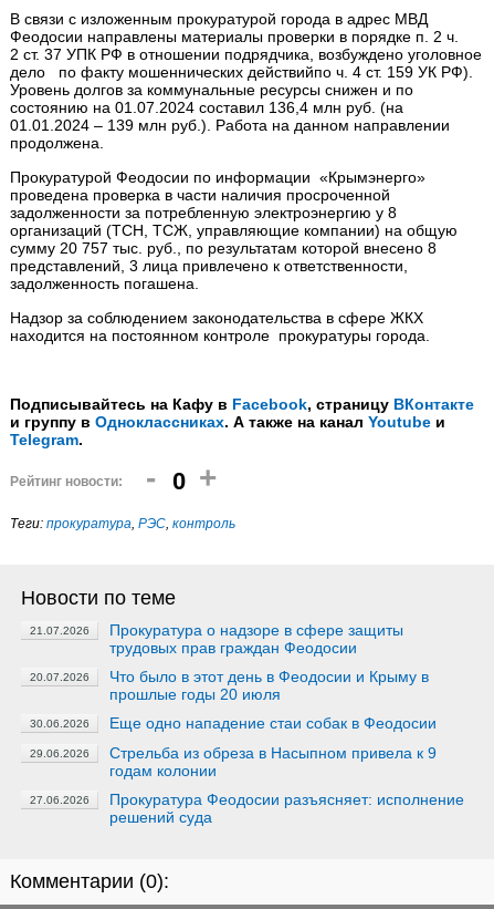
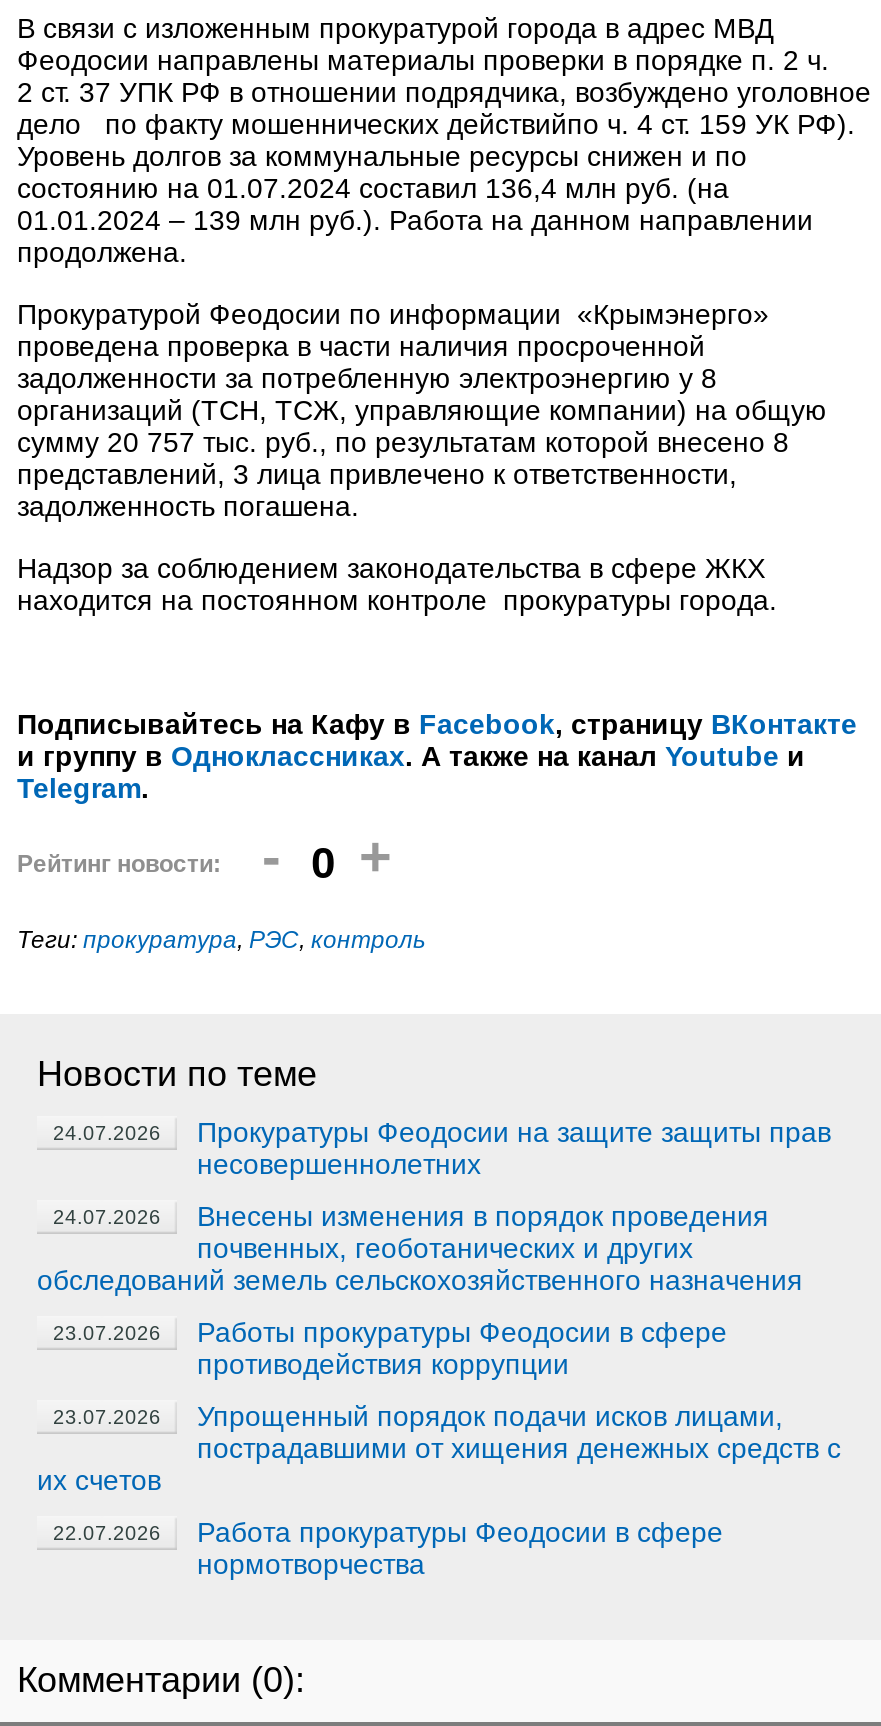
[30,621,403,657] 21.07.2026 | Прокуратура о надзоре в сфере защиты | трудовых прав граждан Феодосии -> [53,1116,831,1180] 24.07.2026 | Прокуратуры Феодосии на защите защиты прав | несовершеннолетних
[30,668,429,703] 20.07.2026 | Что было в этот день в Феодосии и Крыму в | прошлые годы 20 июля -> [37,1200,803,1296] 24.07.2026 | Внесены изменения в порядок проведения | почвенных, геоботанических и других | обследований земель сельскохозяйственного назначения
[30,714,437,732] 30.06.2026 | Еще одно нападение стаи собак в Феодосии -> [53,1316,727,1380] 23.07.2026 | Работы прокуратуры Феодосии в сфере | противодействия коррупции
[30,744,437,779] 29.06.2026 | Стрельба из обреза в Насыпном привела к 9 | годам колонии -> [37,1400,841,1496] 23.07.2026 | Упрощенный порядок подачи исков лицами, | пострадавшими от хищения денежных средств с | их счетов
[30,791,464,826] 27.06.2026 | Прокуратура Феодосии разъясняет: исполнение | решений суда -> [53,1516,723,1580] 22.07.2026 | Работа прокуратуры Феодосии в сфере | нормотворчества

